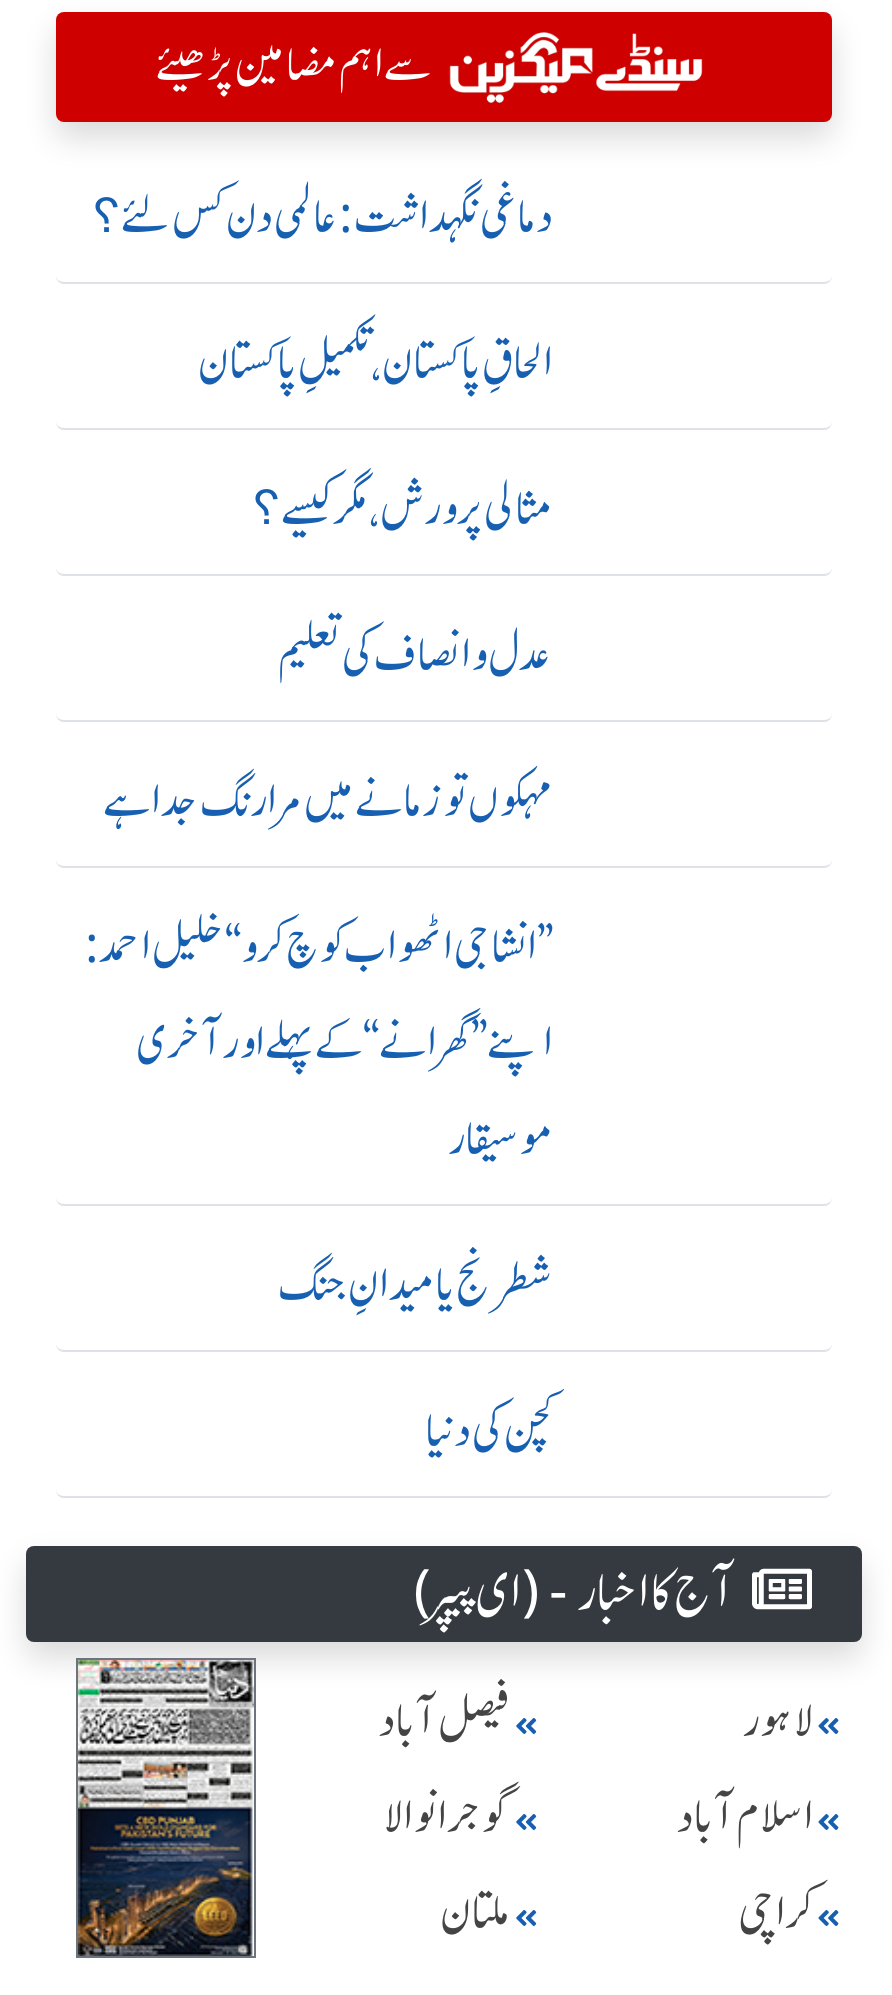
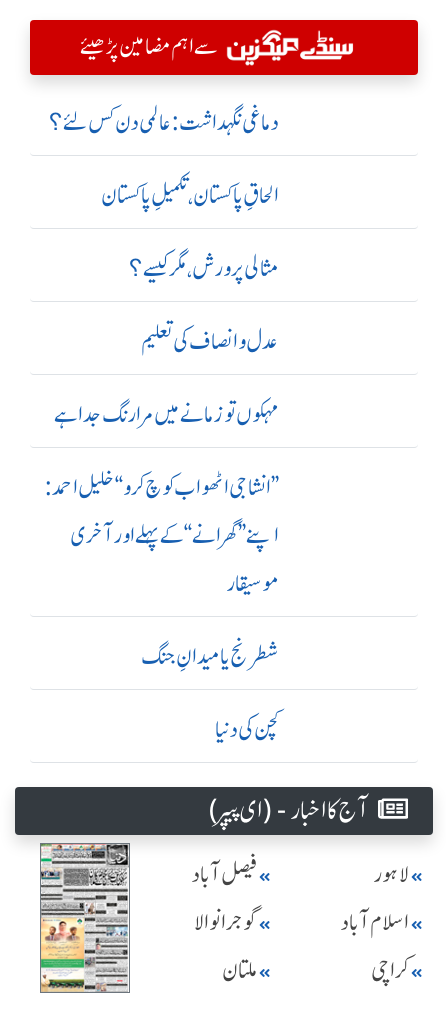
[76,1670,254,1958] [image] -> [40,849,128,993] [image]

